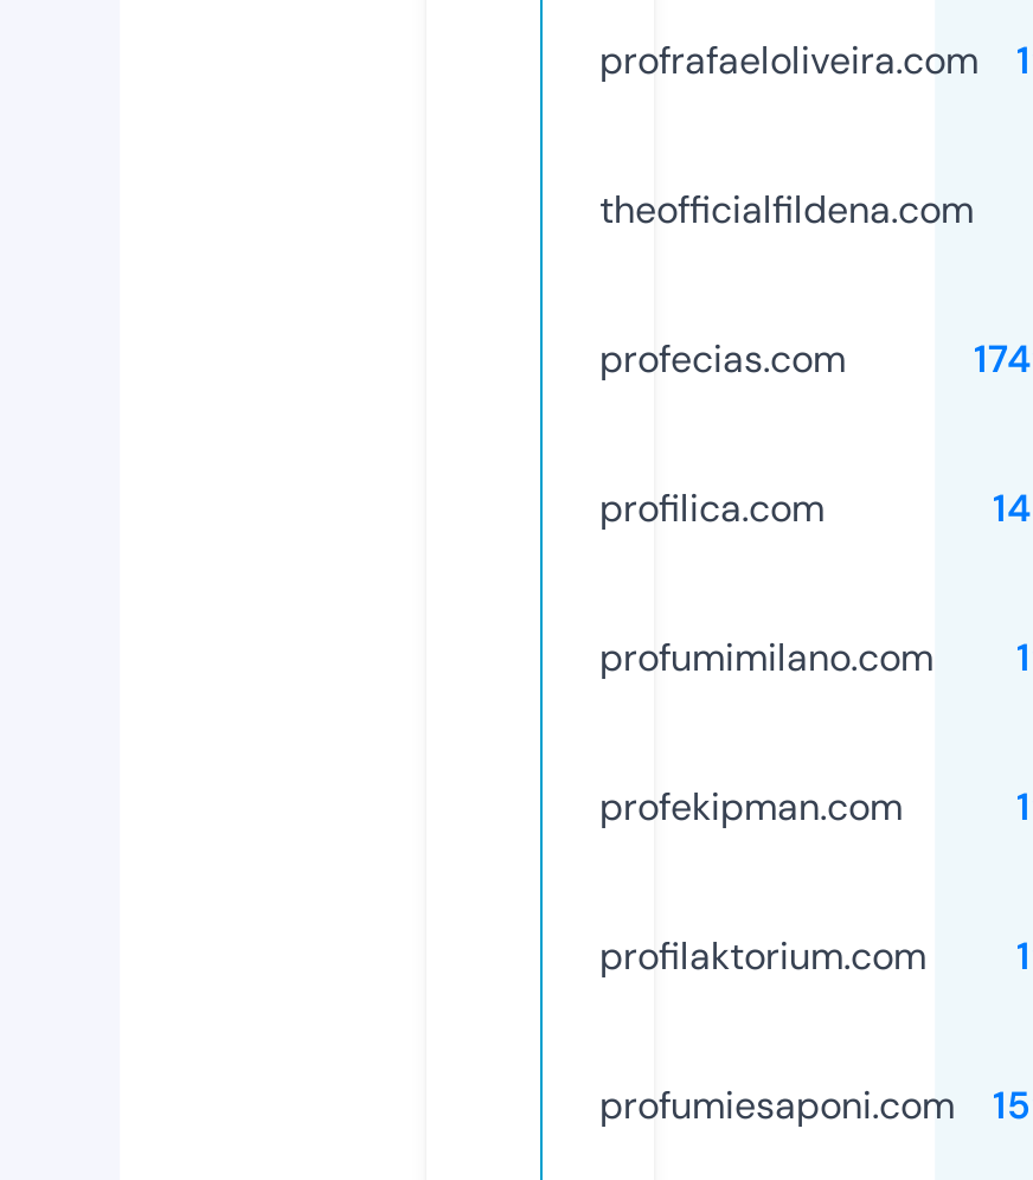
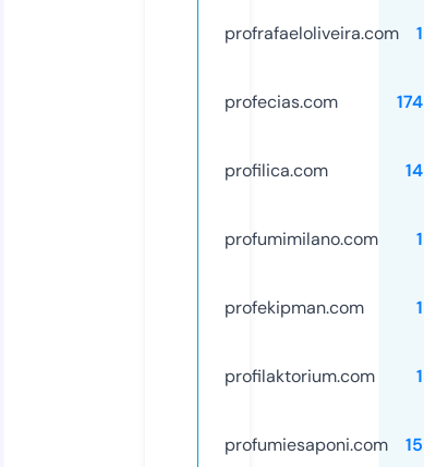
[599,184,974,234] theofficialfildena.com -> none

